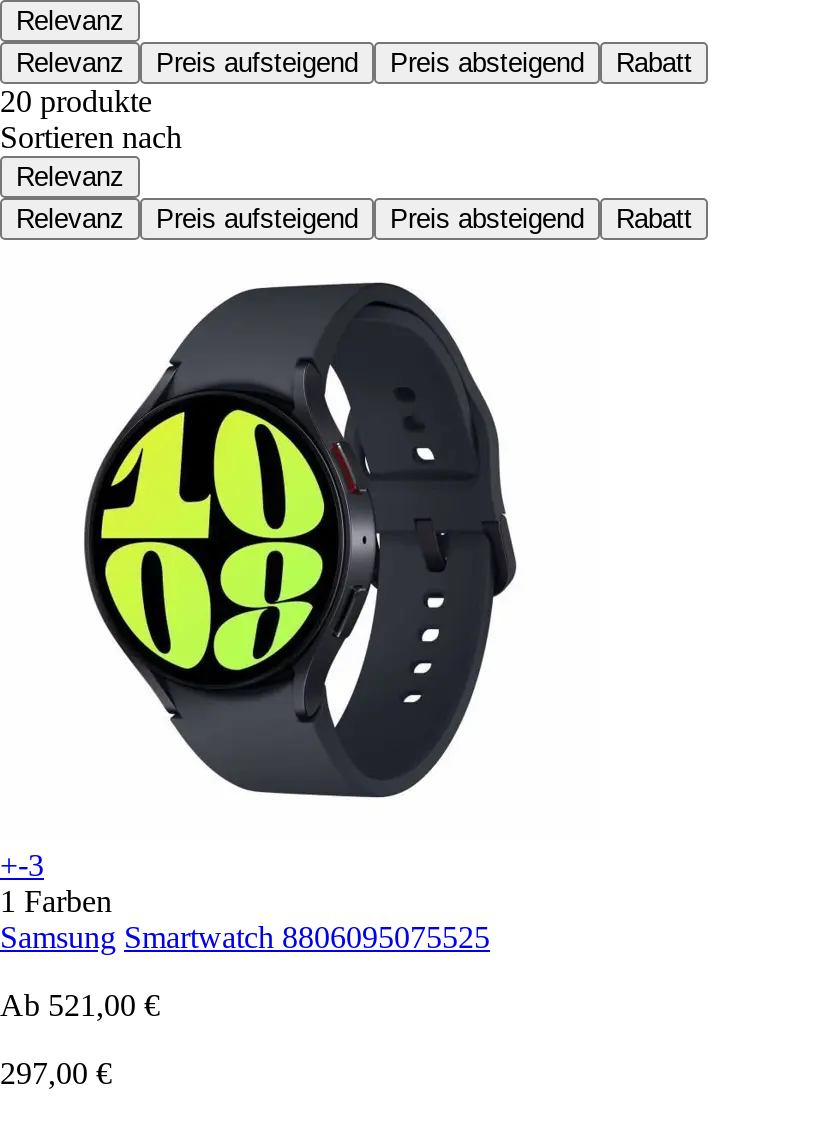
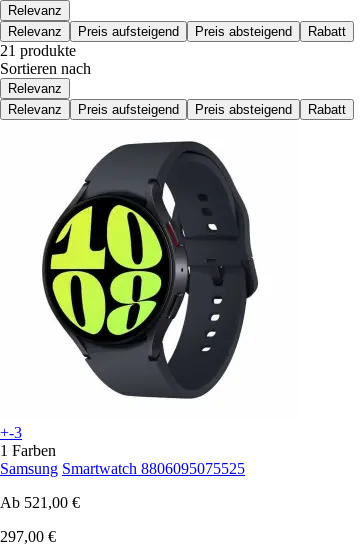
[0,85,152,119] 20 produkte -> [0,42,76,59] 21 produkte

